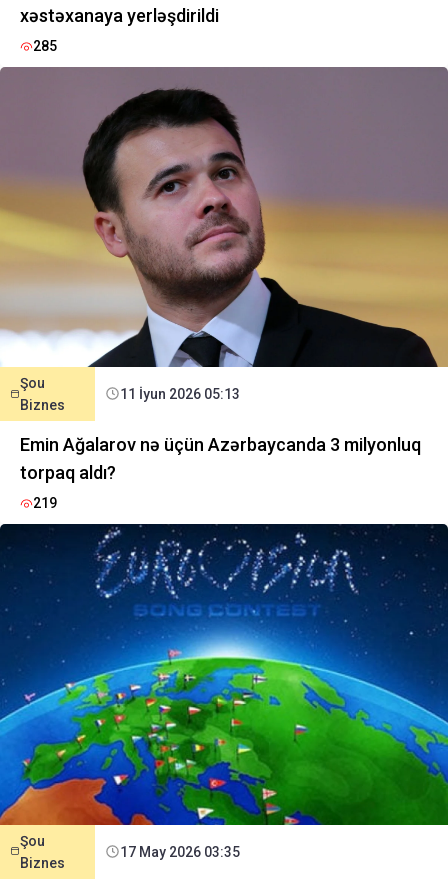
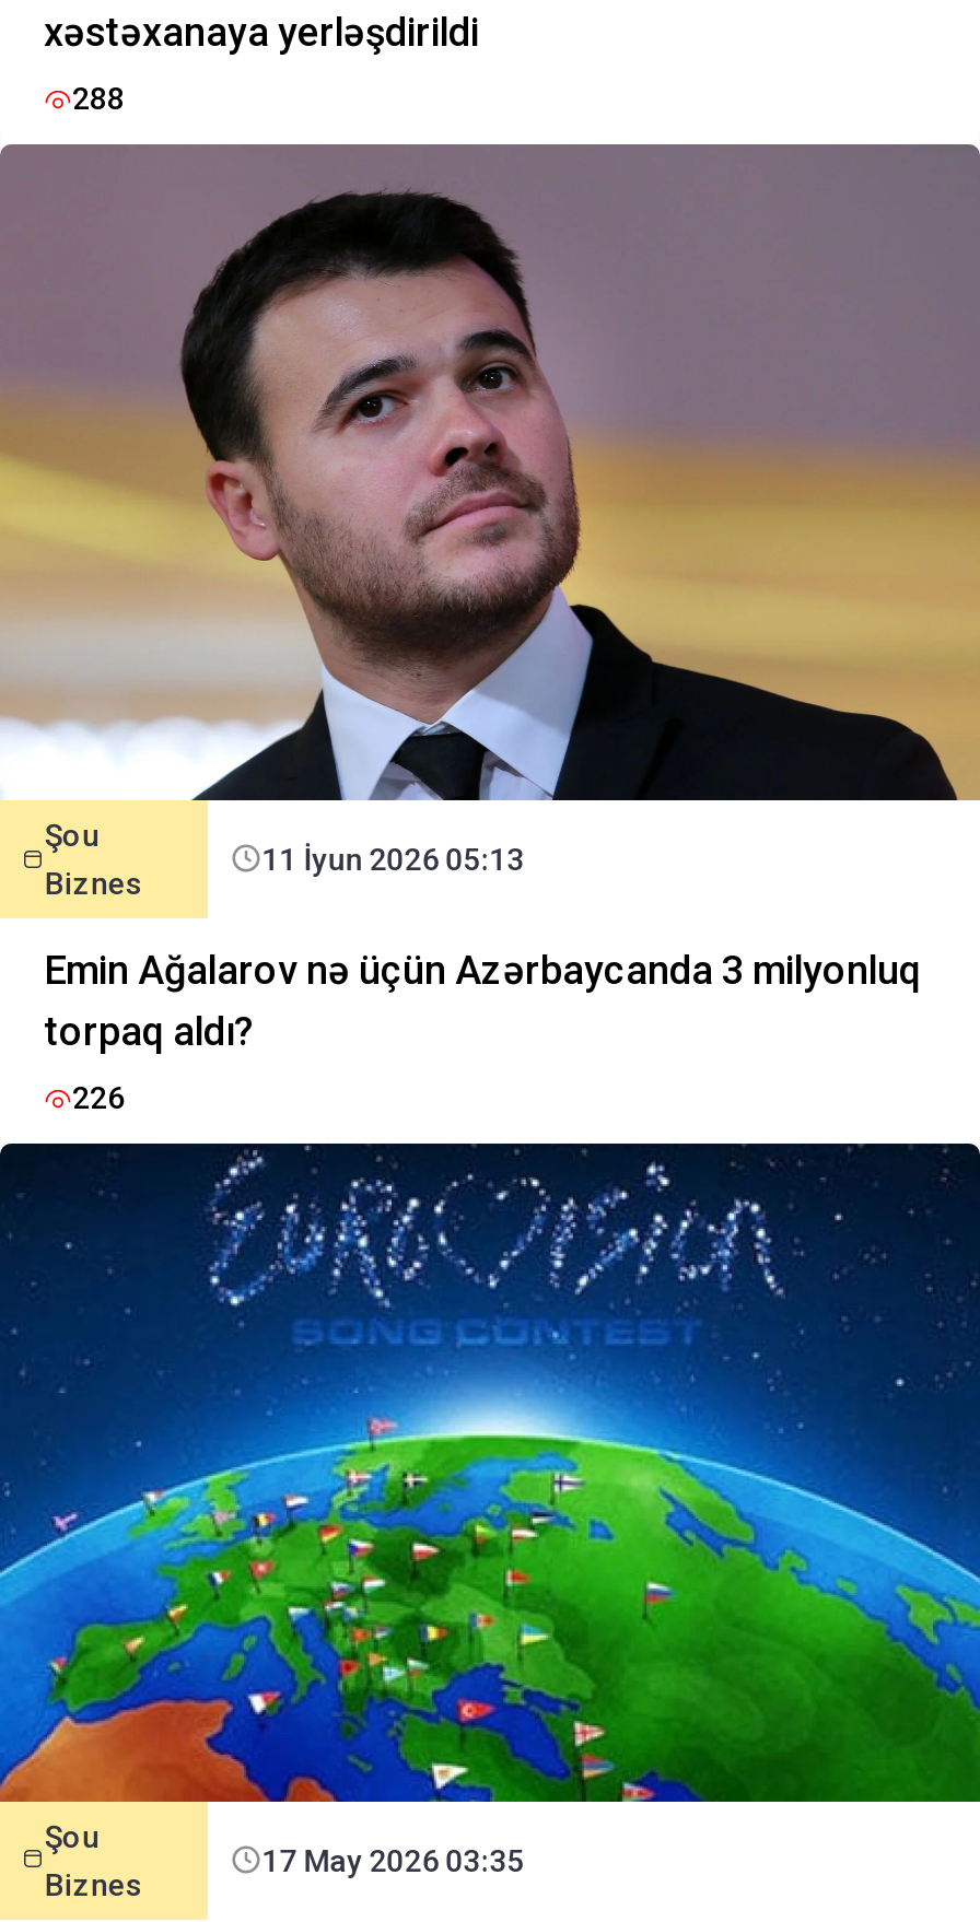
[33,38,57,54] 285 -> [72,82,125,117] 288
[33,495,57,511] 219 -> [72,1081,125,1116] 226

